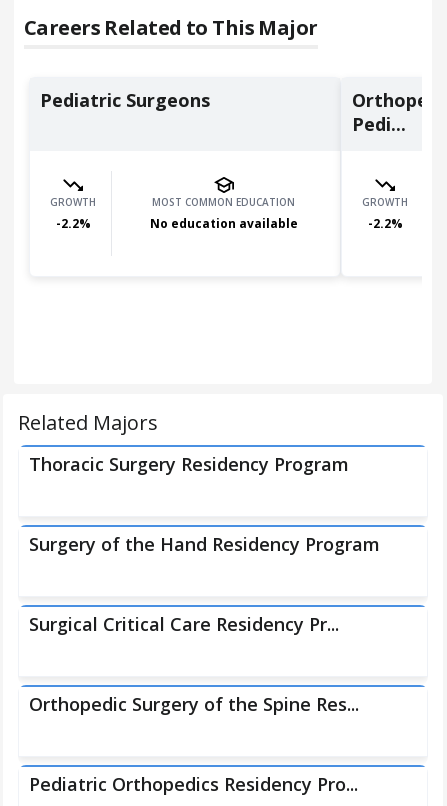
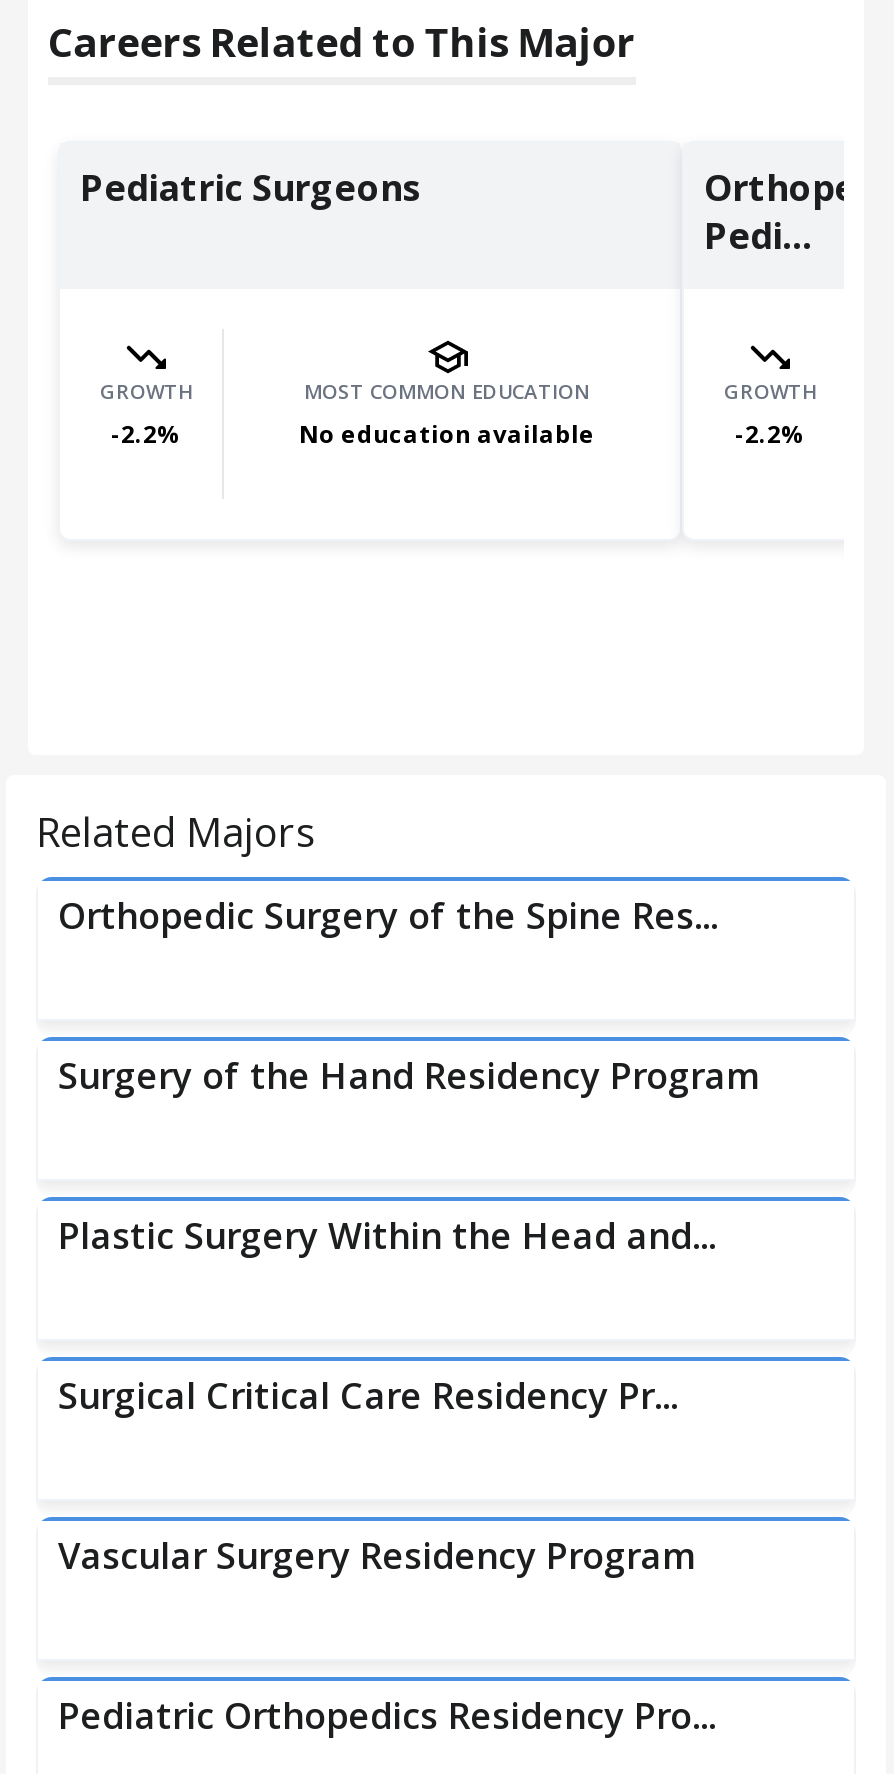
[29,452,349,476] Thoracic Surgery Residency Program -> none
none -> [58,1211,716,1259] Plastic Surgery Within the Head and...
none -> [58,1531,696,1579] Vascular Surgery Residency Program
moved [29,692,359,716] -> [58,891,718,939]: Orthopedic Surgery of the Spine Res...

